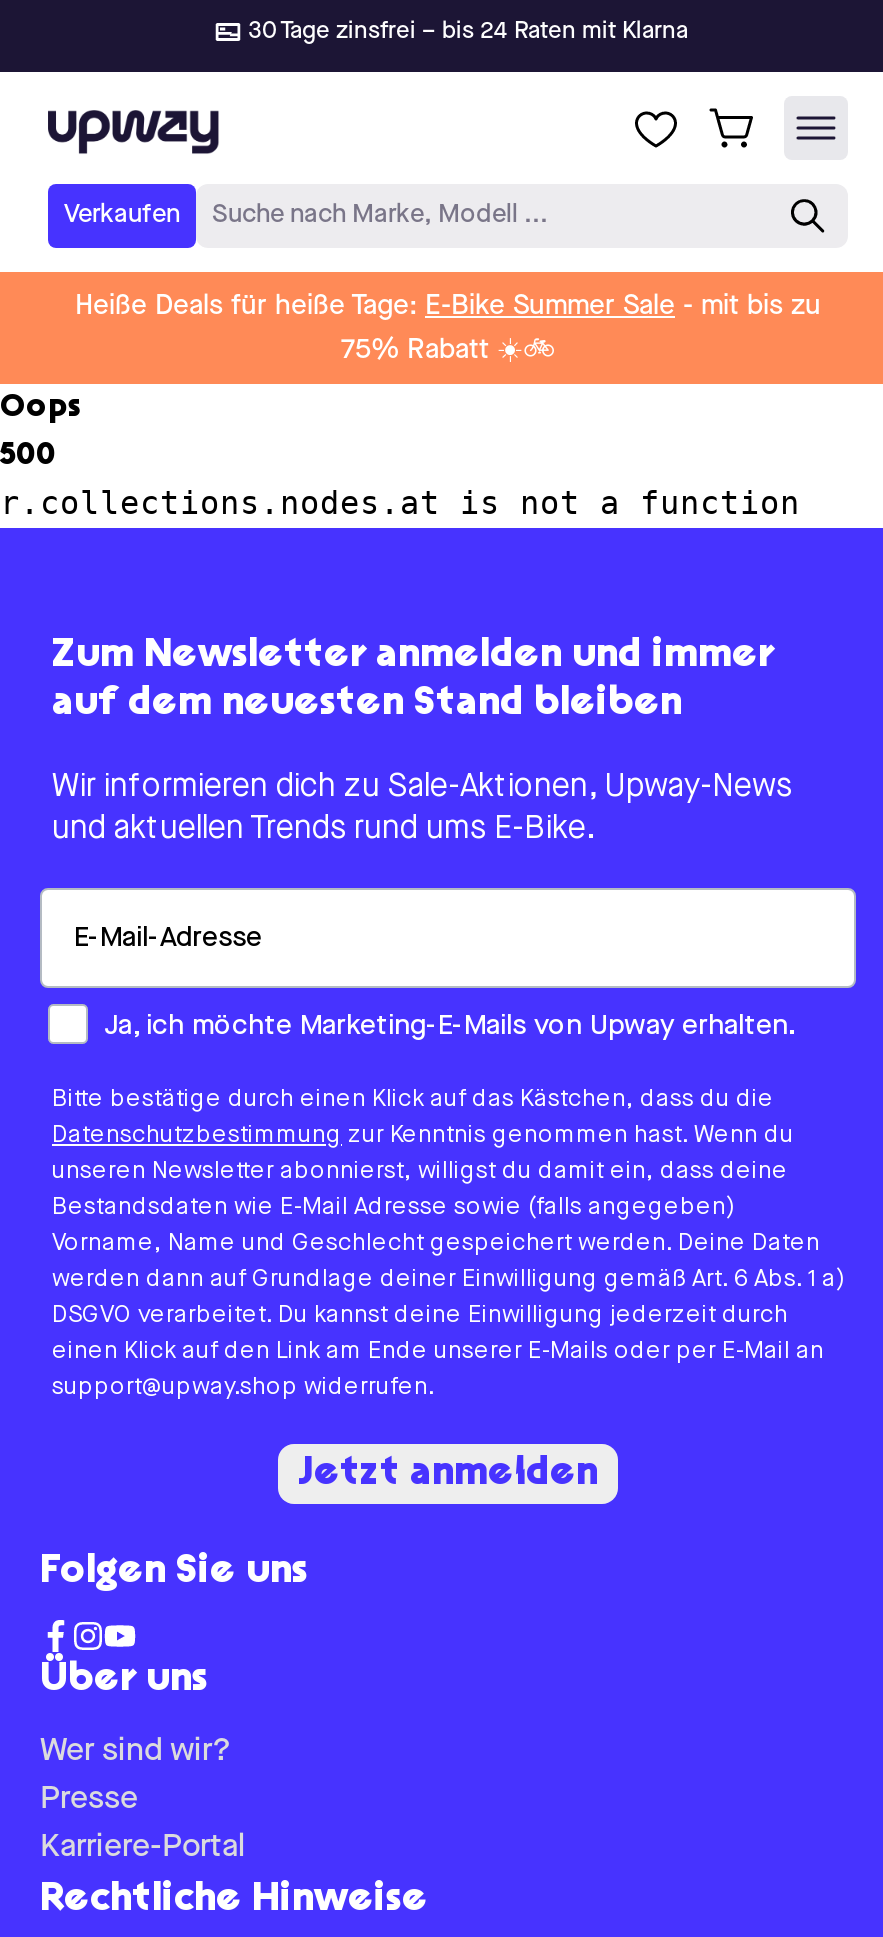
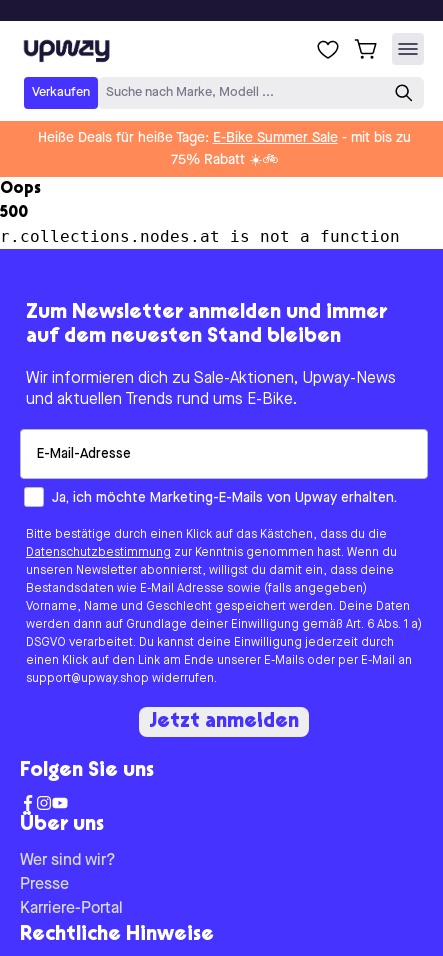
[248,20,688,44] 30 Tage zinsfrei – bis 24 Raten mit Klarna -> none

